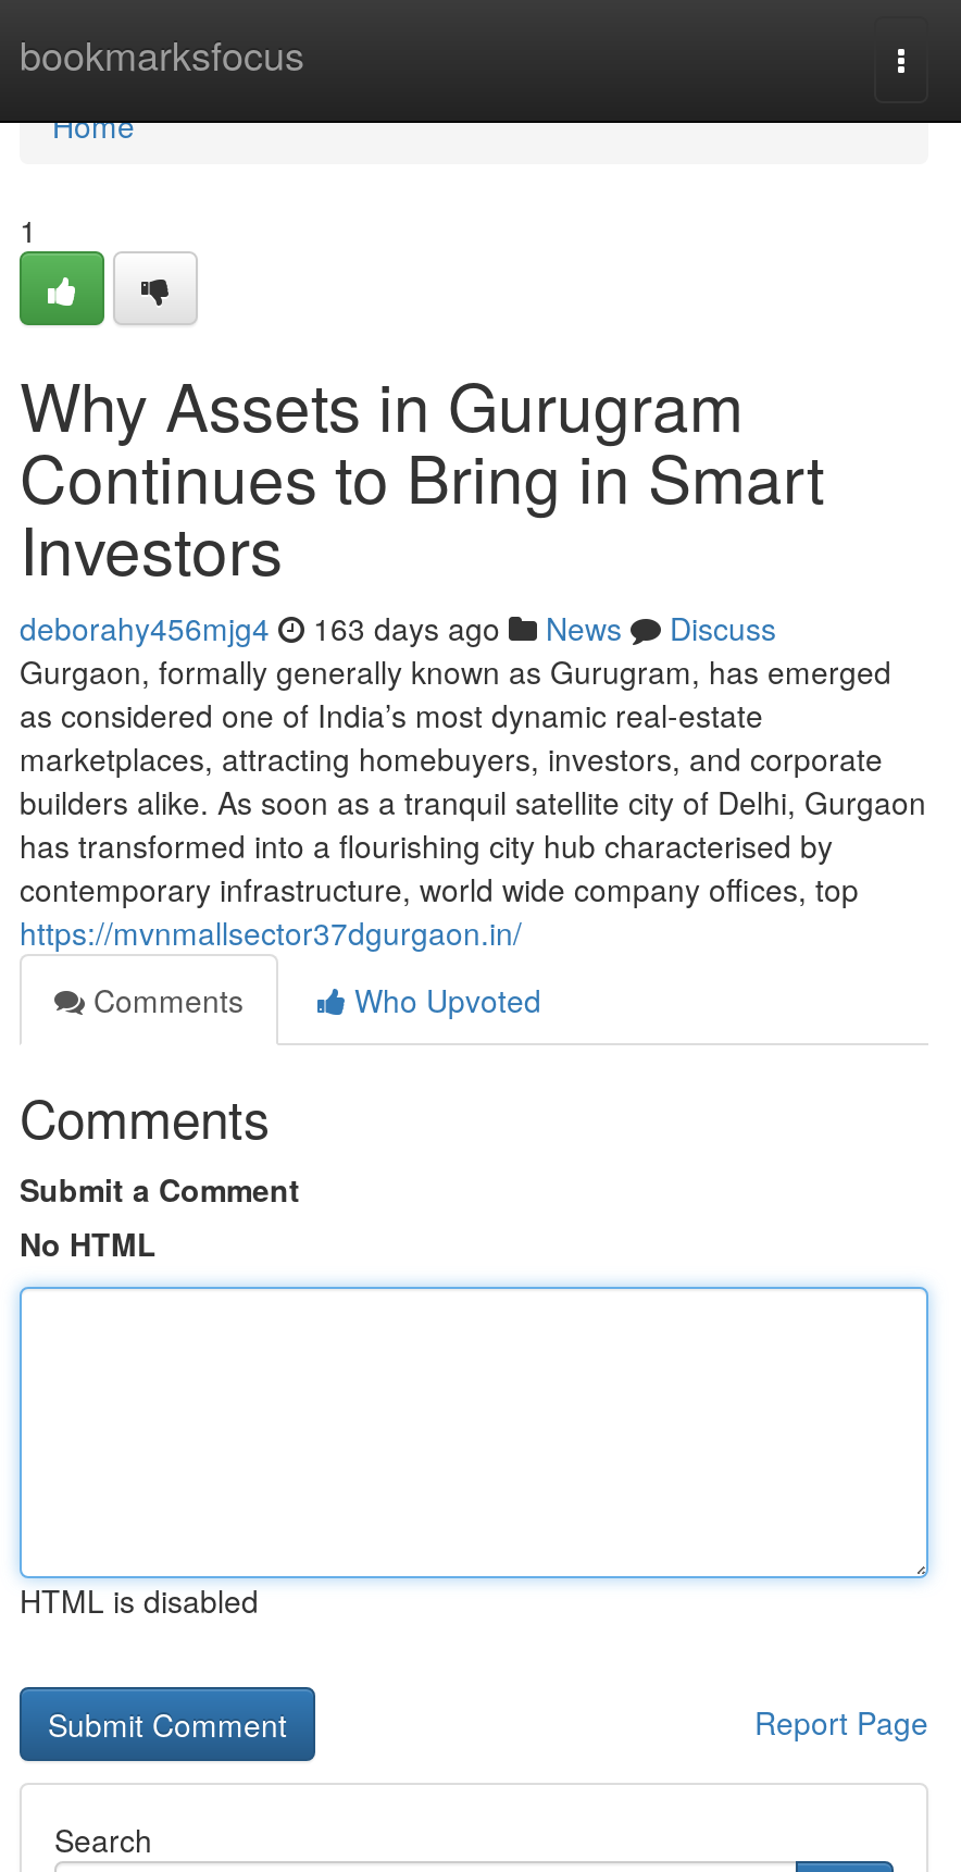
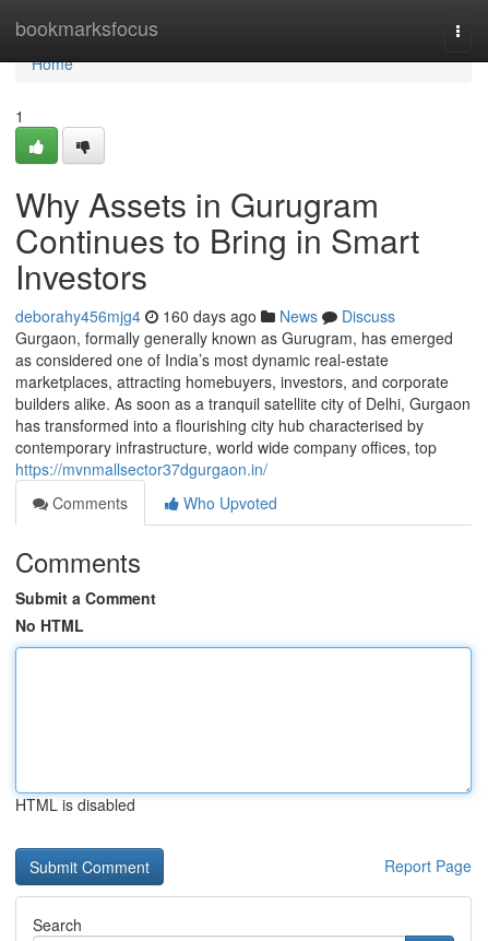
[20,606,776,649] deborahy456mjg4 163 days ago News Discuss -> [15,305,395,327] deborahy456mjg4 160 days ago News Discuss

